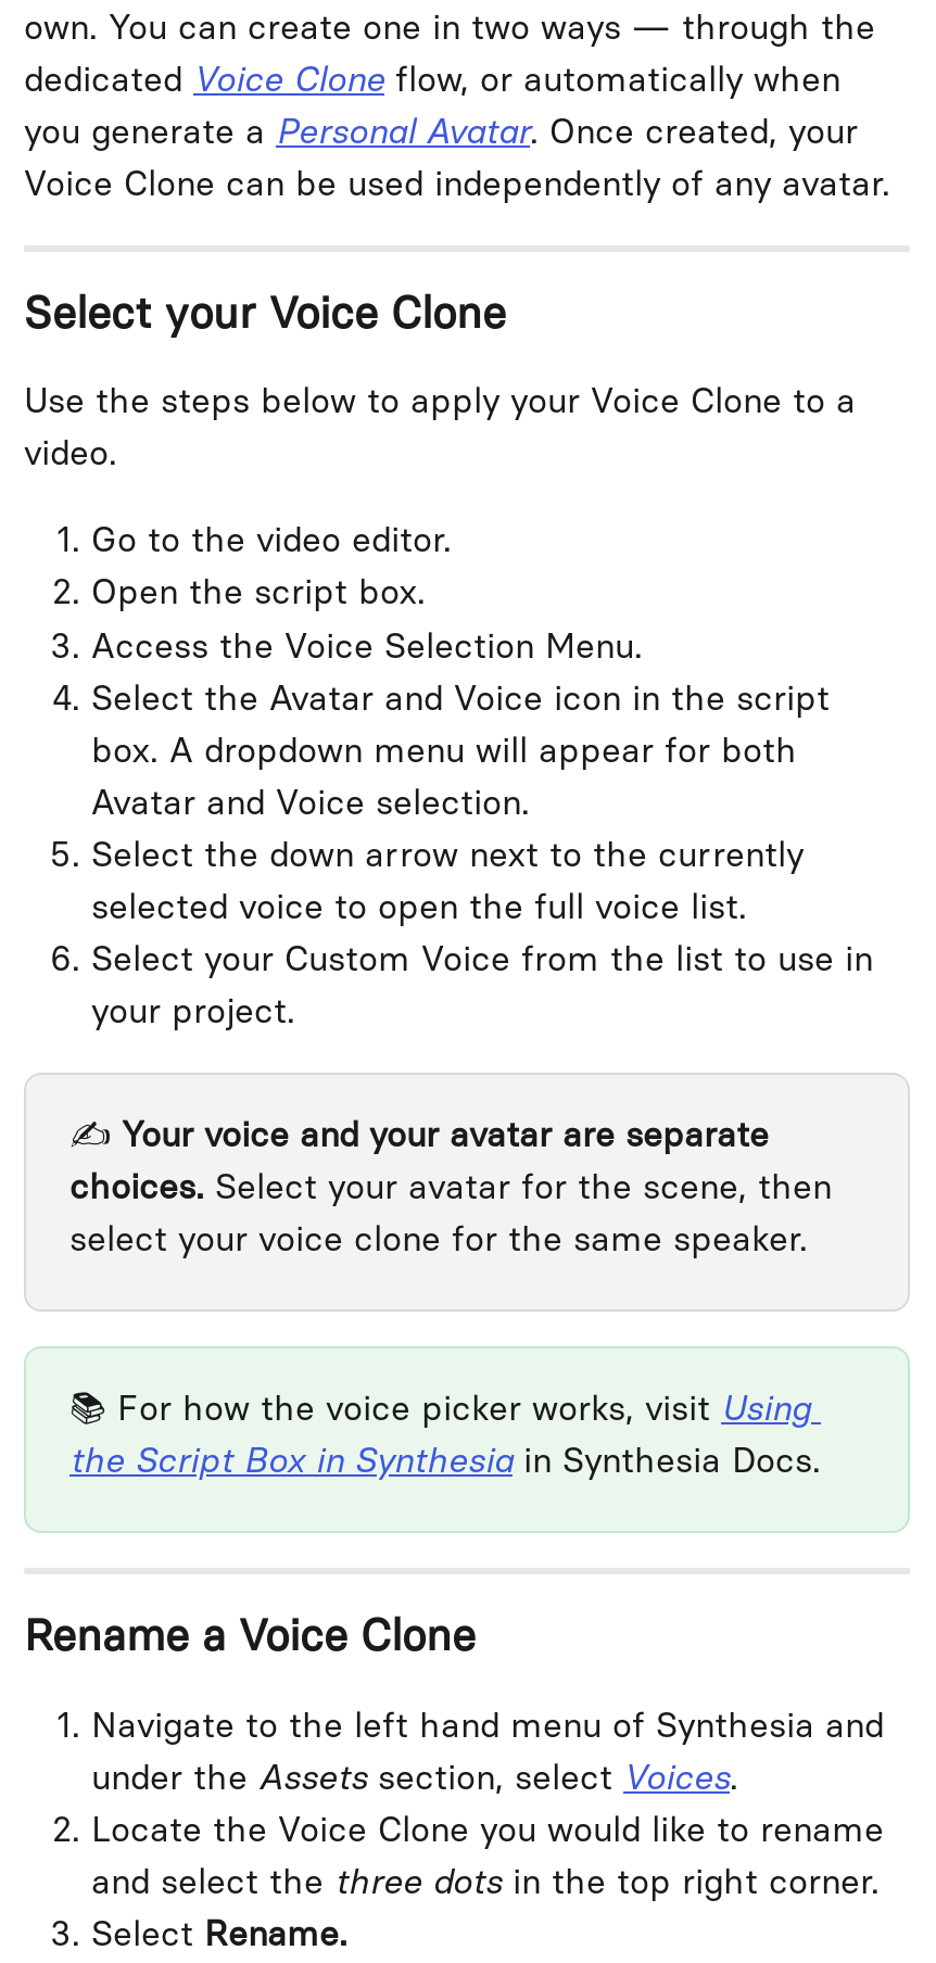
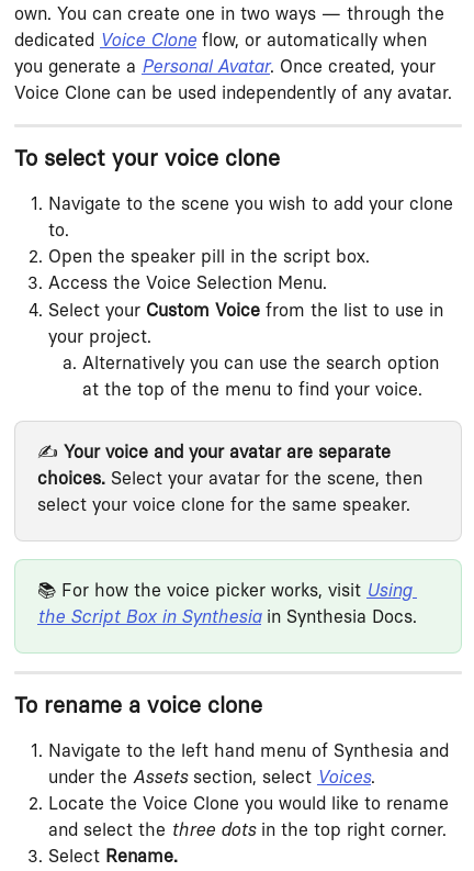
[24,293,867,611] Select your Voice Clone | Use the steps below to apply your Voice Clone to a | video. | Go to the video editor. | Open the script box. -> [14,148,459,266] To select your voice clone | Navigate to the scene you wish to add your clone | to. | Open the speaker pill in the script box.
[91,683,840,926] Select the Avatar and Voice icon in the script | box. A dropdown menu will appear for both | Avatar and Voice selection. | Select the down arrow next to the currently | selected voice to open the full voice list. -> none
moved [91,943,884,1030] -> [48,302,449,346]: Select your Custom Voice from the list to use in | your project.
none -> [82,355,444,399] Alternatively you can use the search option | at the top of the menu to find your voice.
[24,1616,476,1660] Rename a Voice Clone -> [14,695,262,717] To rename a voice clone

